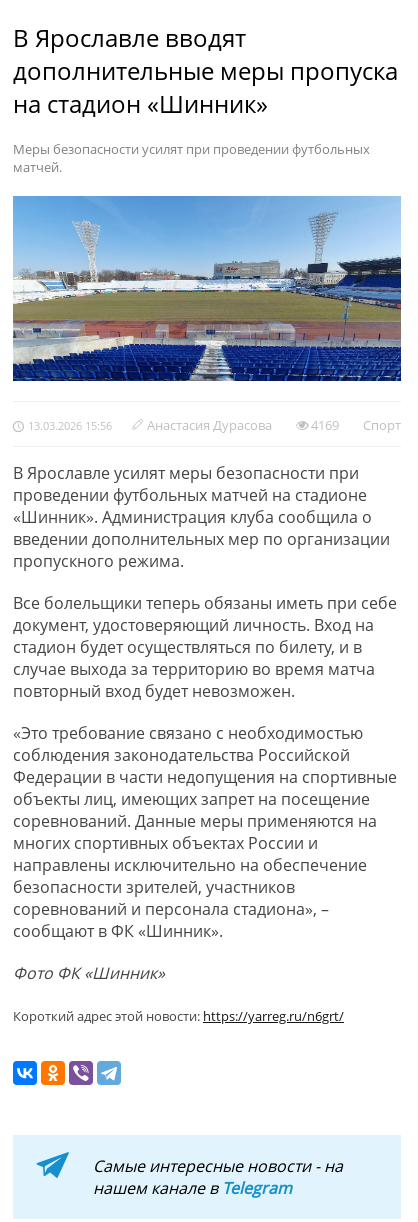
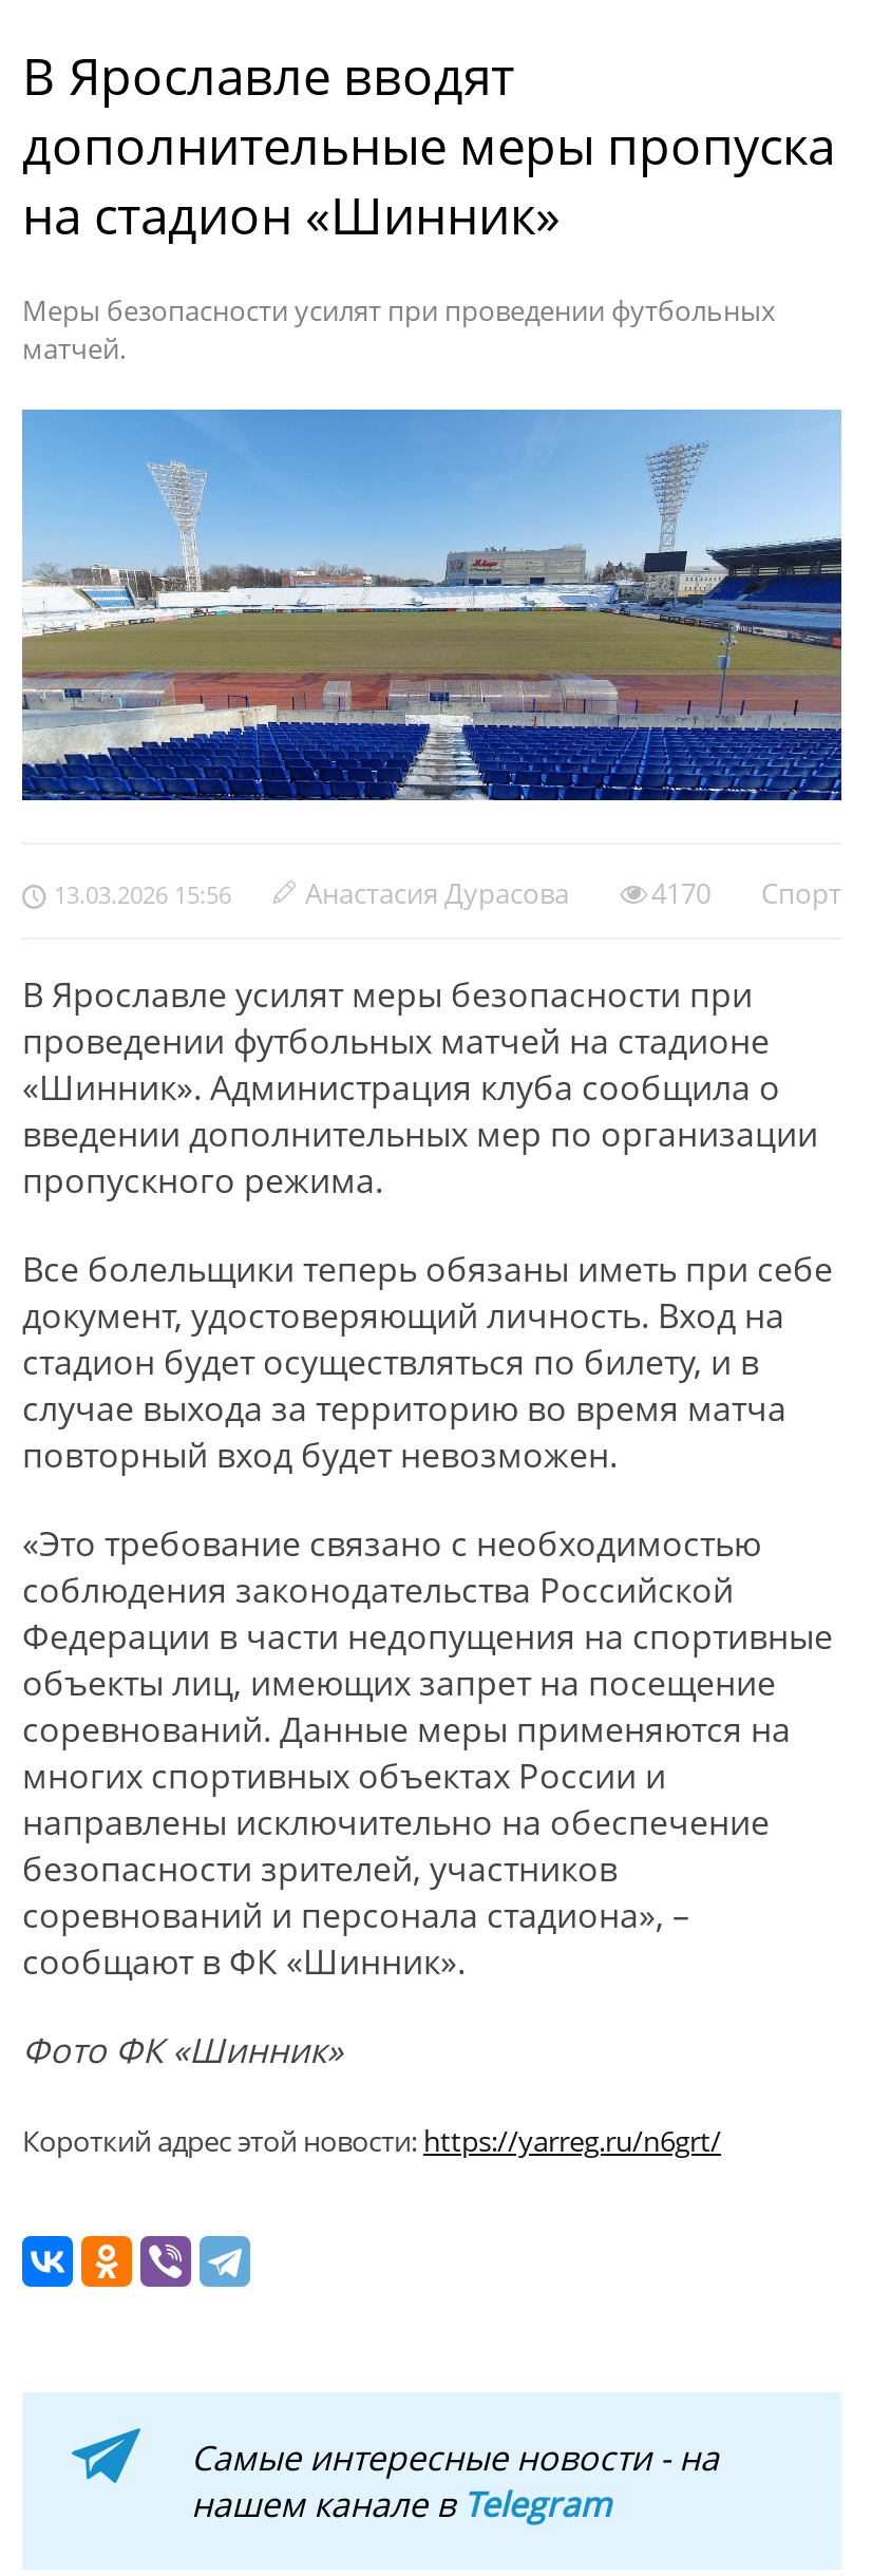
[311,416,401,434] 4169 Спорт -> [651,875,841,913] 4170 Спорт

